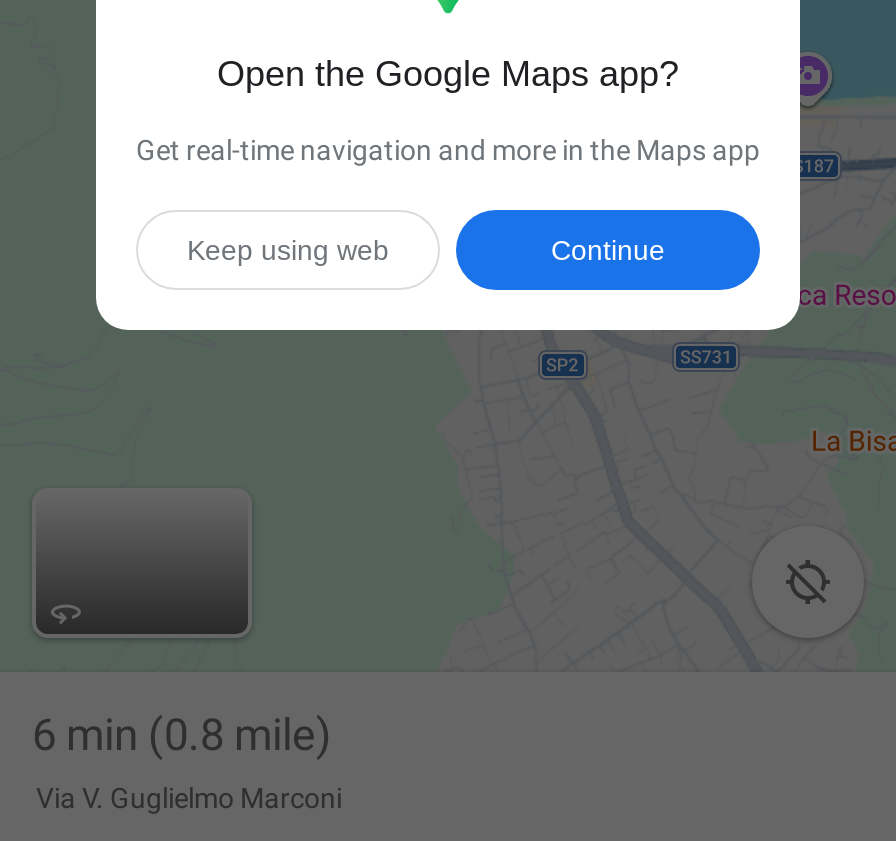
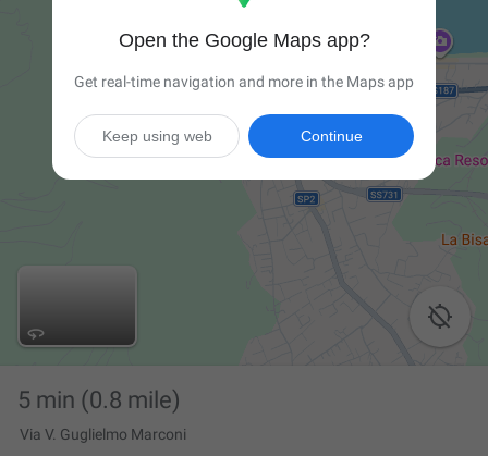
[32,710,332,760] 6 min (0.8 mile) -> [17,386,181,414] 5 min (0.8 mile)

